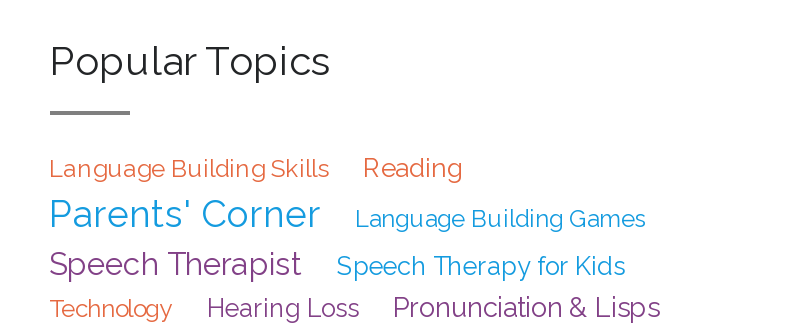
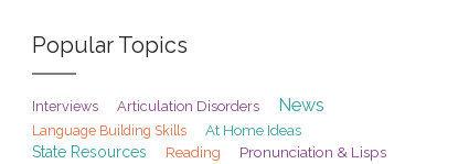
none -> [31,95,324,116] Interviews | Articulation Disorders | News
none -> [31,121,301,161] At Home Ideas | State Resources
moved [49,155,329,183] -> [31,124,186,139]: Language Building Skills
moved [363,153,463,183] -> [165,145,220,161]: Reading
[49,193,647,323] Parents' Corner | Language Building Games | Speech Therapist | Speech Therapy for Kids | Technology | Hearing Loss -> none

